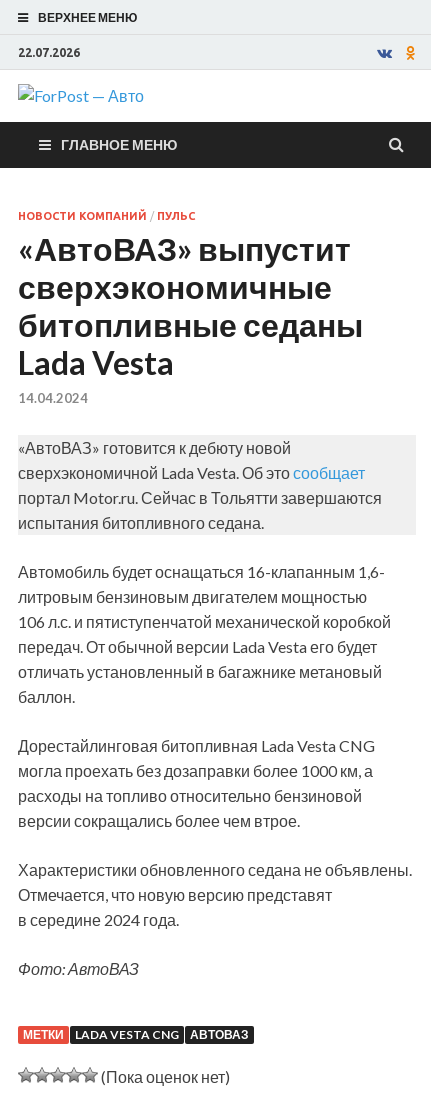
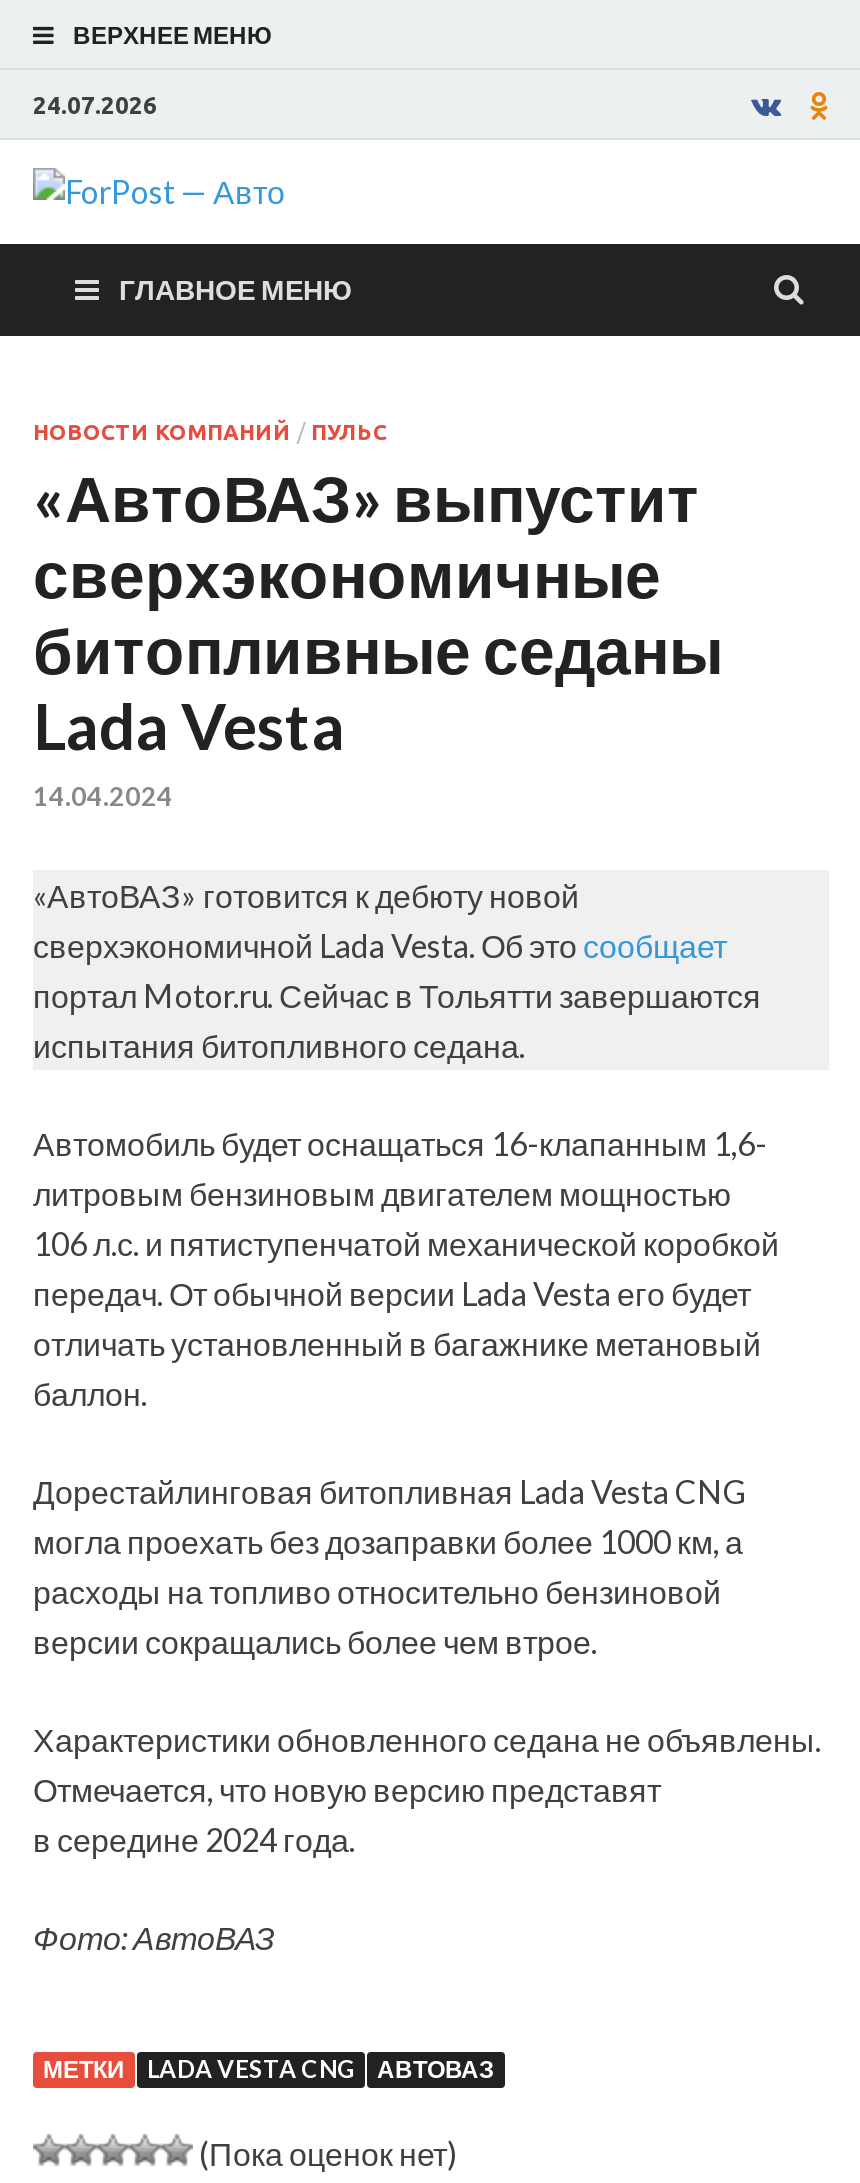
[18,45,80,58] 22.07.2026 -> [33,91,157,117] 24.07.2026

